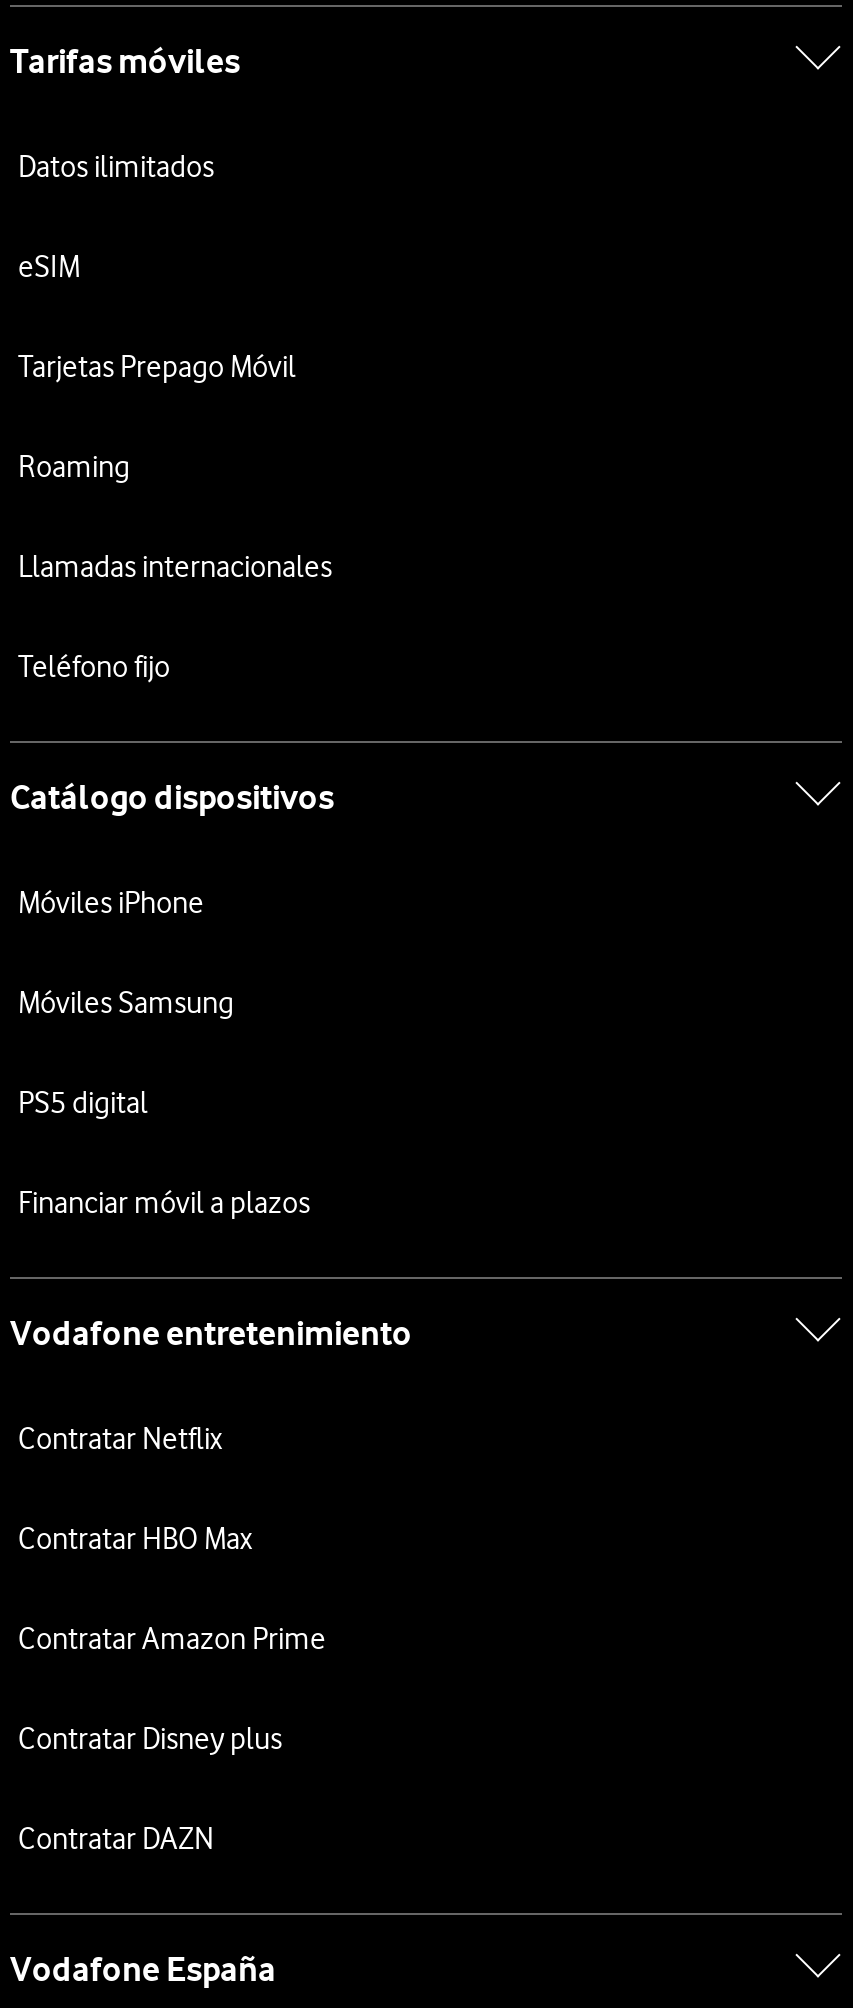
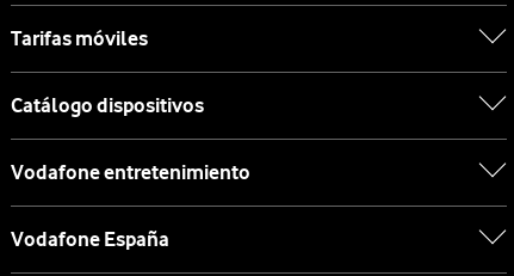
[18,149,332,685] Datos ilimitados | eSIM | Tarjetas Prepago Móvil | Roaming | Llamadas internacionales | Teléfono fijo -> none
[18,885,310,1221] Móviles iPhone | Móviles Samsung | PS5 digital | Financiar móvil a plazos -> none
[18,1421,326,1857] Contratar Netflix | Contratar HBO Max | Contratar Amazon Prime | Contratar Disney plus | Contratar DAZN -> none

